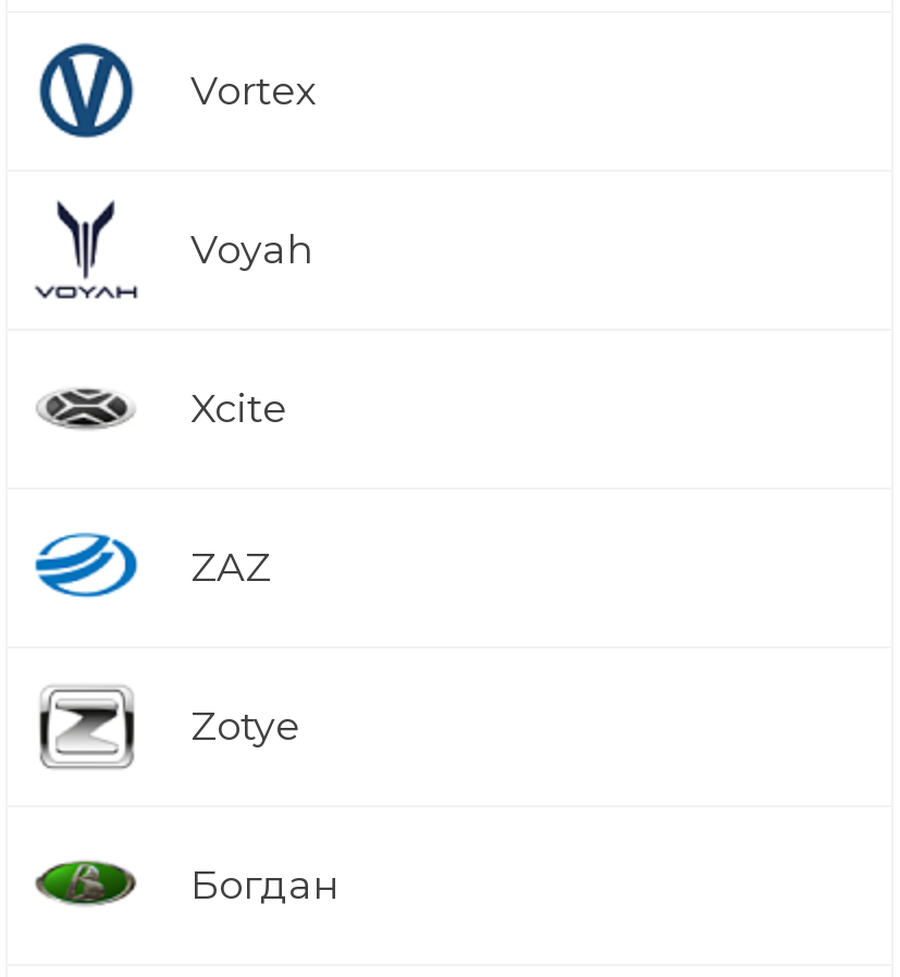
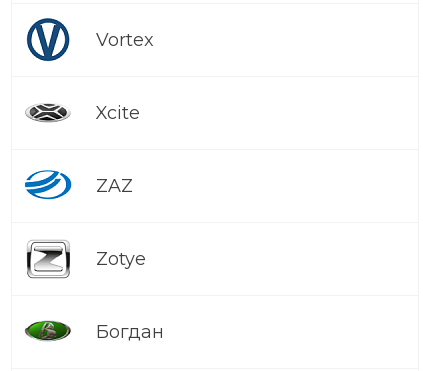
[34,200,312,300] [image] | Voyah -> none

